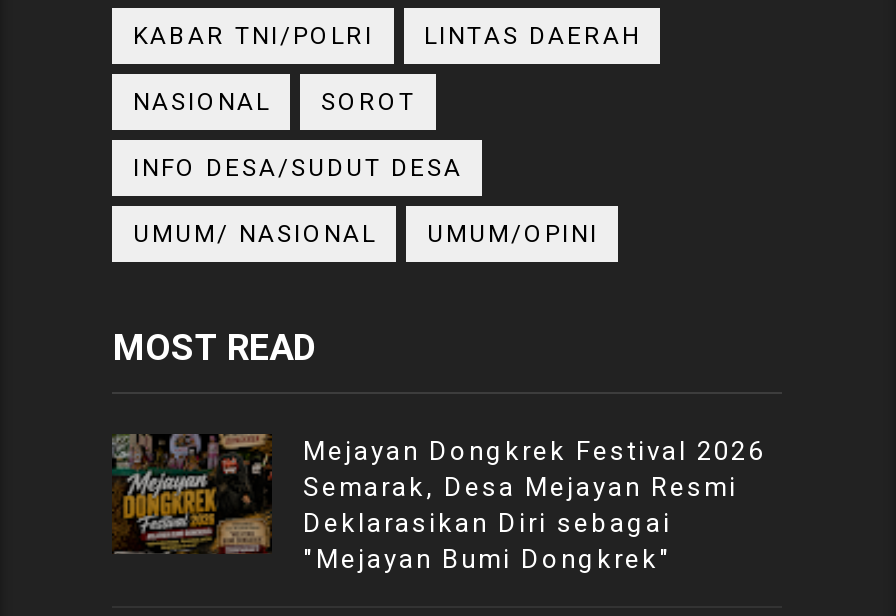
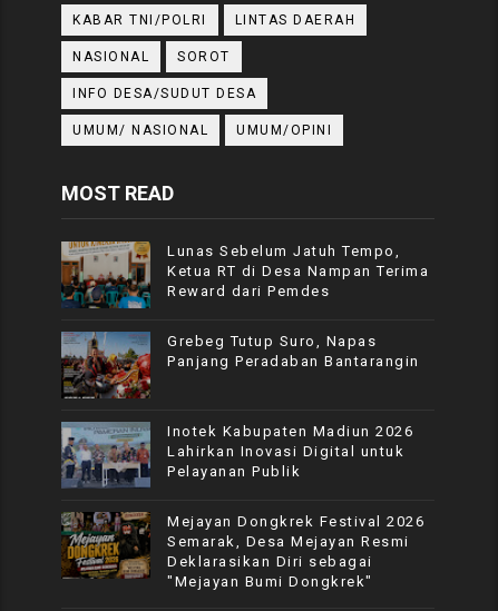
none -> [60,240,429,369] [image] | Lunas Sebelum Jatuh Tempo, | Ketua RT di Desa Nampan Terima | Reward dari Pemdes | Grebeg Tutup Suro, Napas | Panjang Peradaban Bantarangin
none -> [60,331,414,479] [image] | Inotek Kabupaten Madiun 2026 | Lahirkan Inovasi Digital untuk | Pelayanan Publik
none -> [60,421,152,489] [image]

